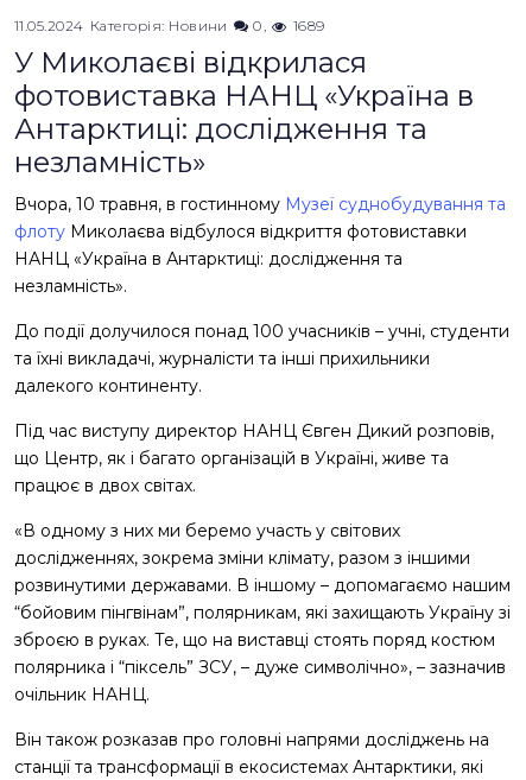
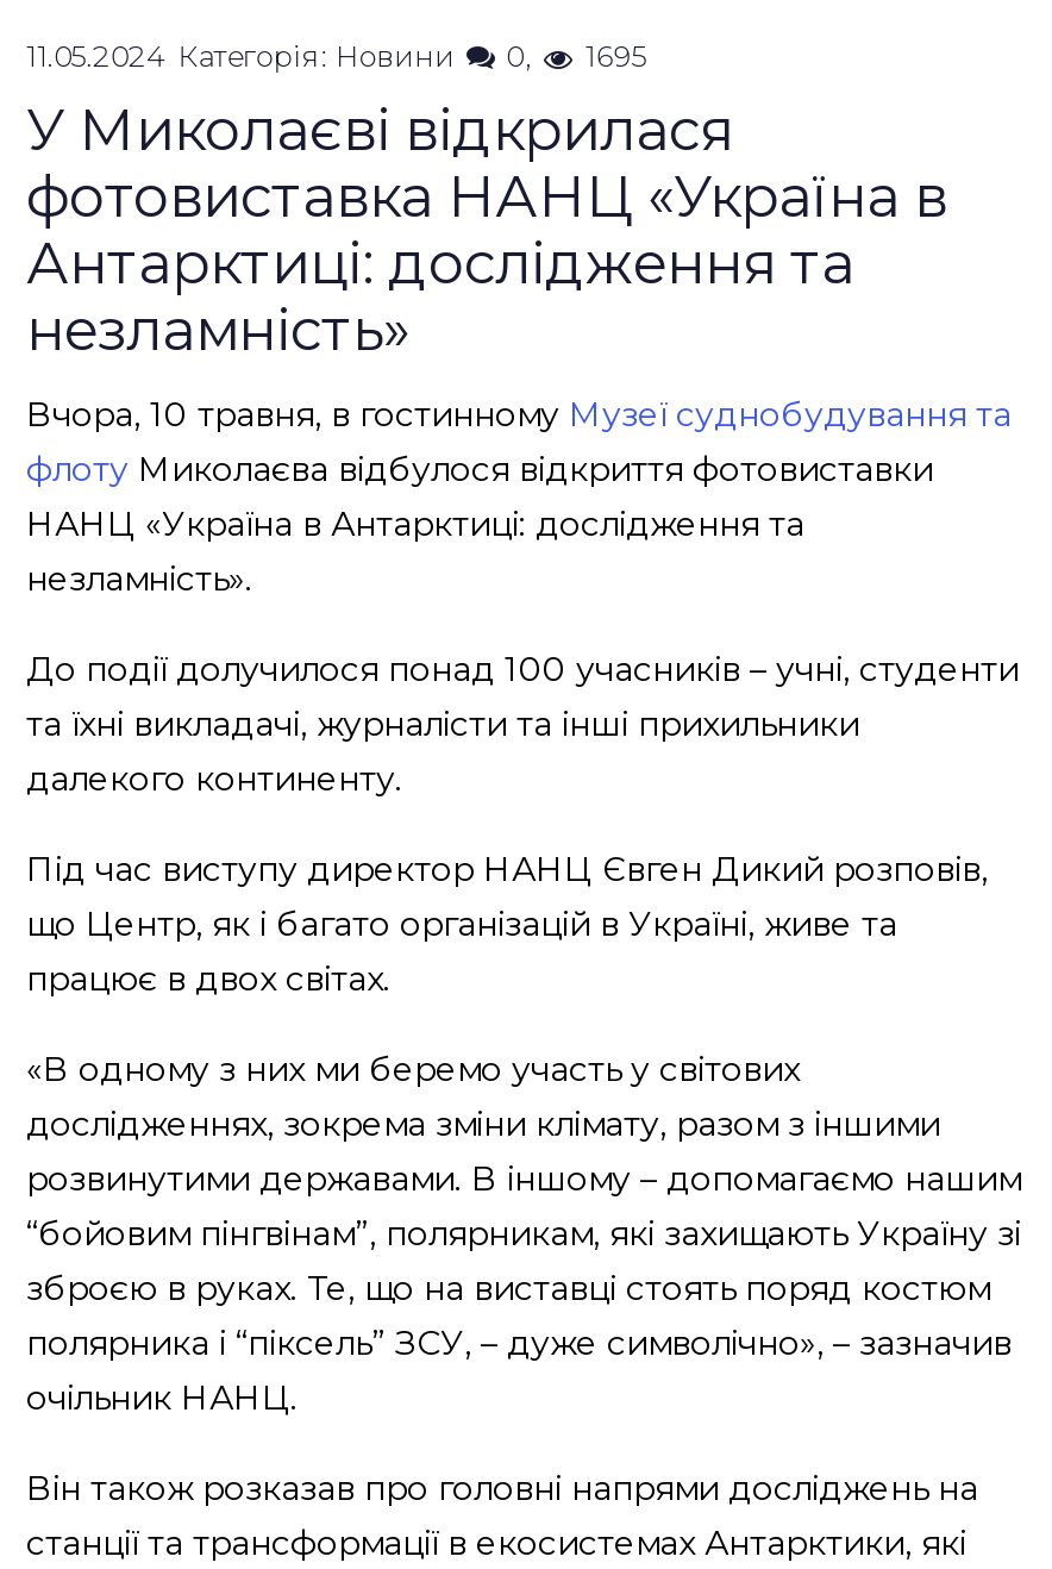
[293,17,325,35] 1689 -> [585,38,647,74] 1695

